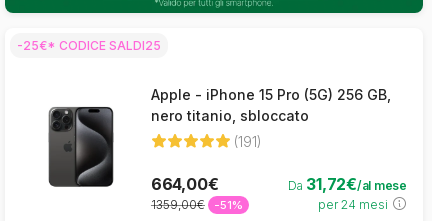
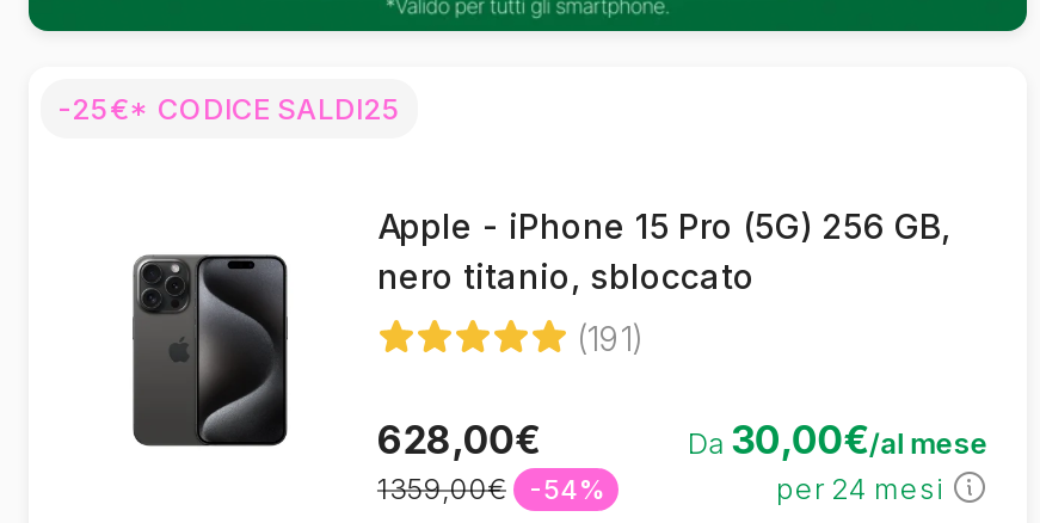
[151,174,218,194] 664,00€ -> [377,415,540,463] 628,00€
[288,174,407,194] Da 31,72€/al mese -> [688,415,989,463] Da 30,00€/al mese
[151,197,243,212] 1359,00€ -51% -> [377,470,605,506] 1359,00€ -54%

